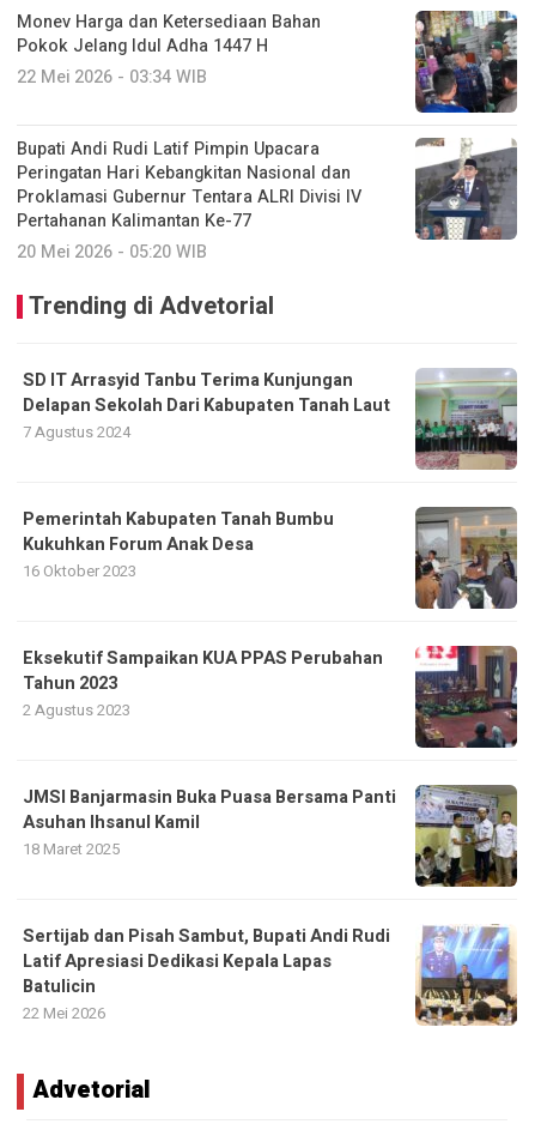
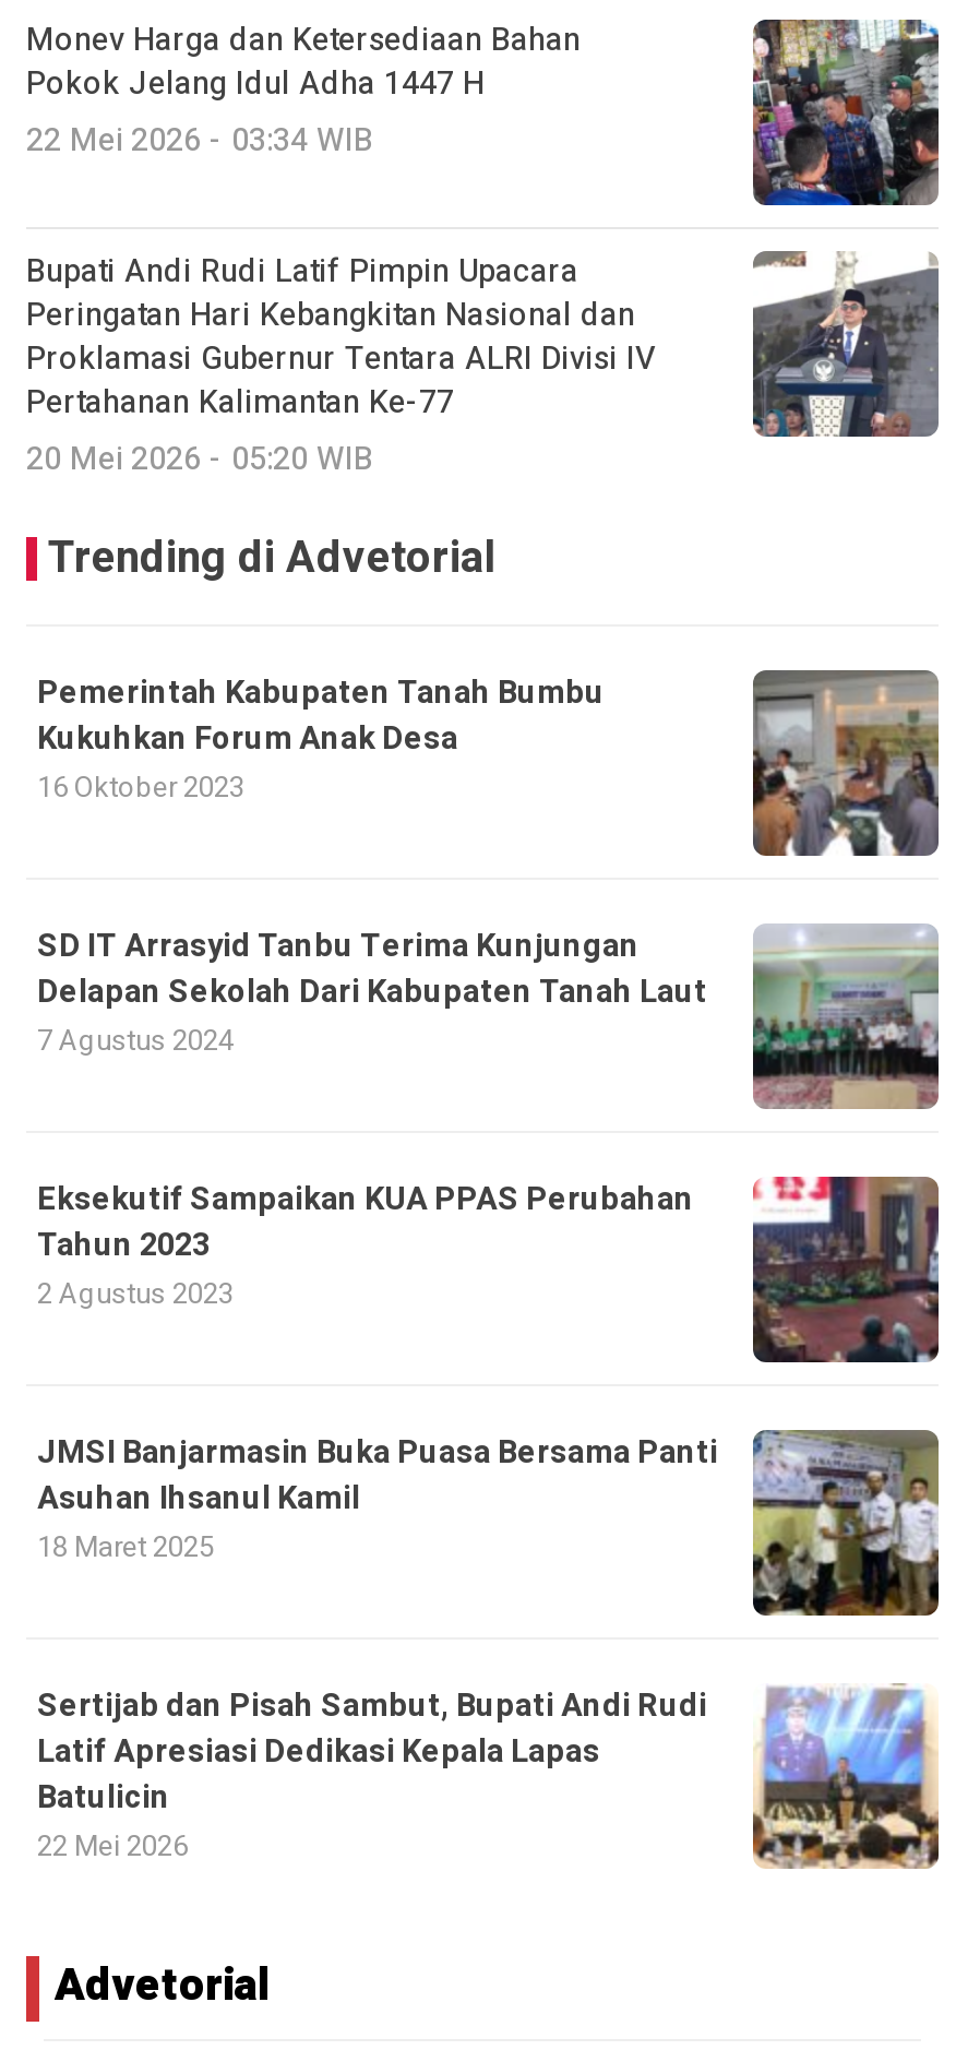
moved [23,367,519,471] -> [37,923,943,1111]: [image] | SD IT Arrasyid Tanbu Terima Kunjungan | Delapan Sekolah Dari Kabupaten Tanah Laut | 7 Agustus 2024
moved [23,506,334,582] -> [37,669,605,807]: Pemerintah Kabupaten Tanah Bumbu | Kukuhkan Forum Anak Desa | 16 Oktober 2023

